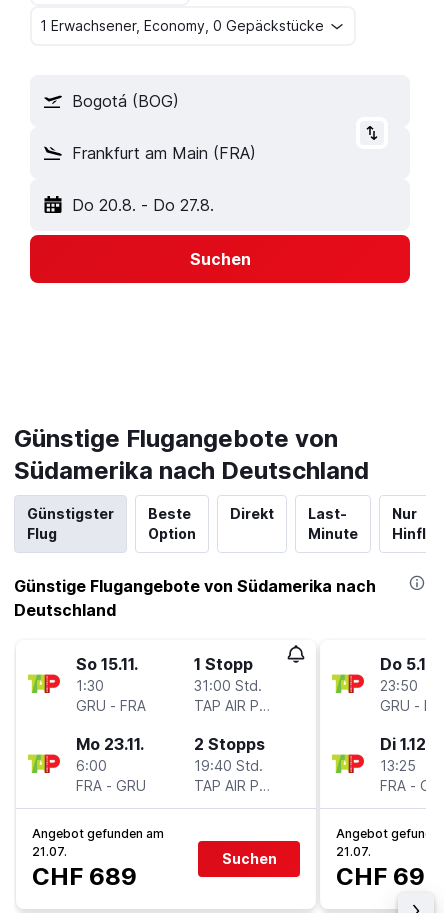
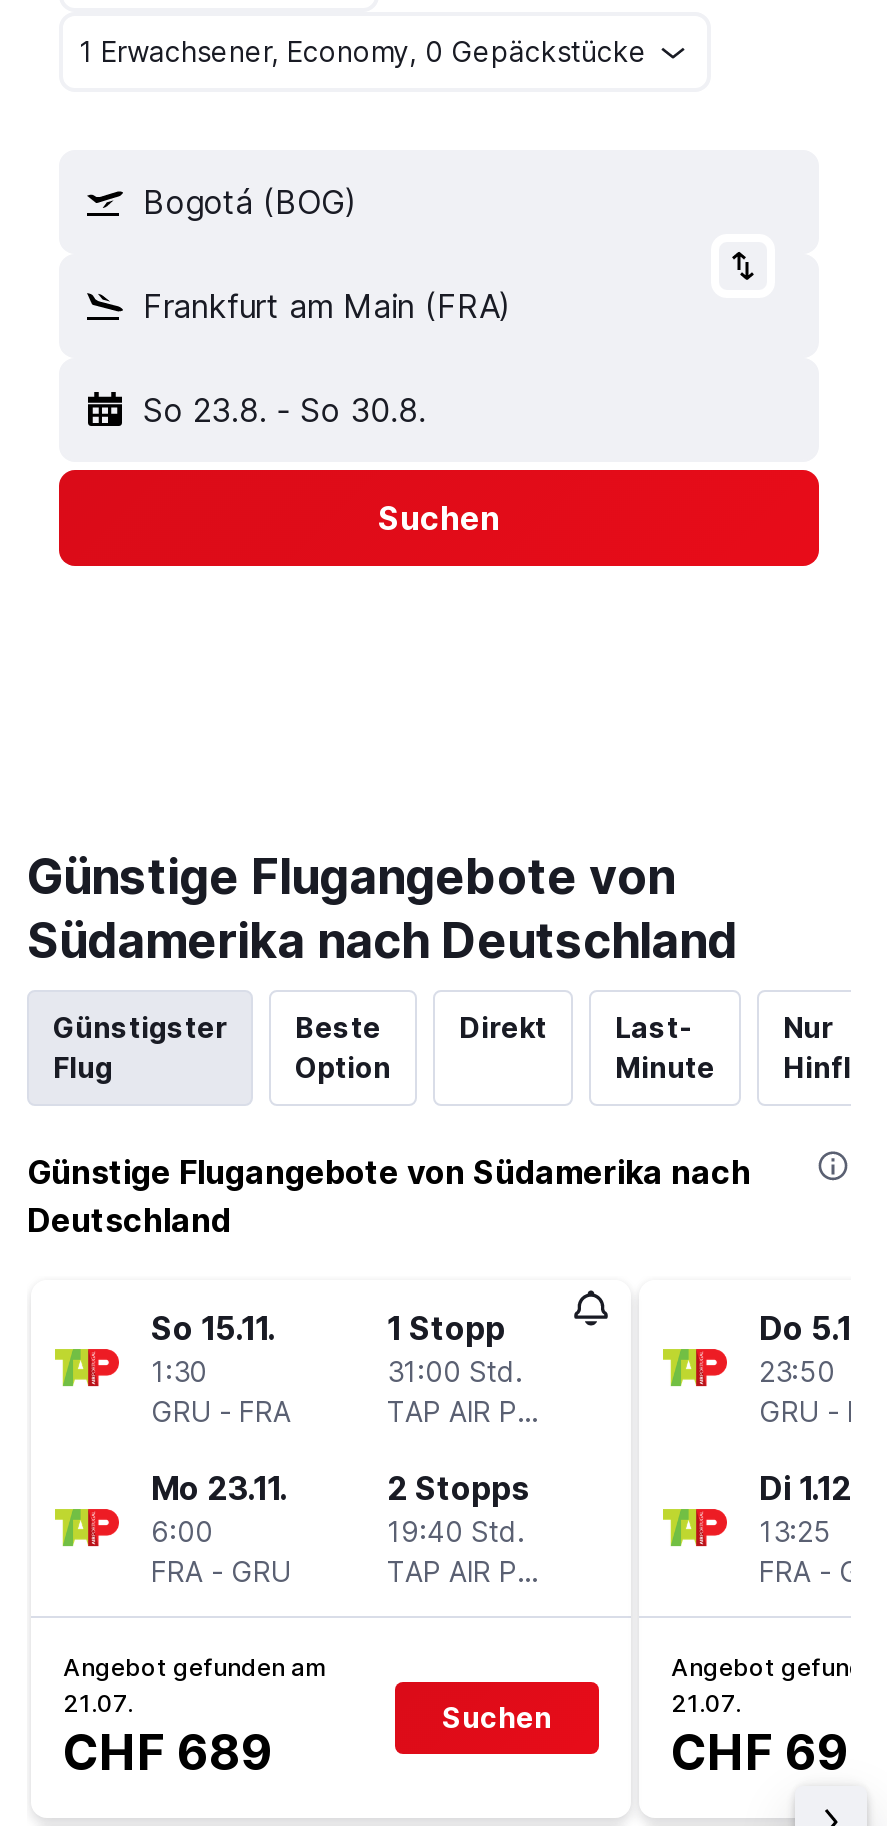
[72,195,214,215] Do 20.8. - Do 27.8. -> [143,390,426,430] So 23.8. - So 30.8.

